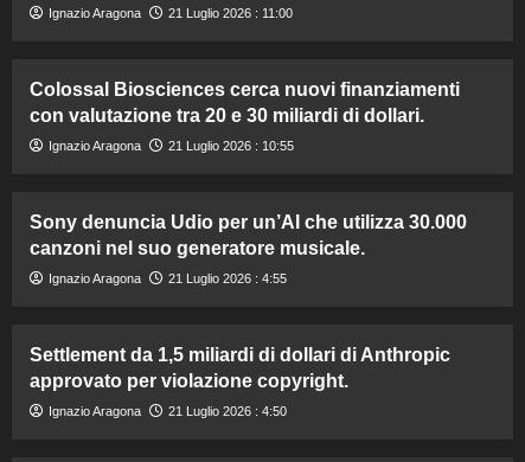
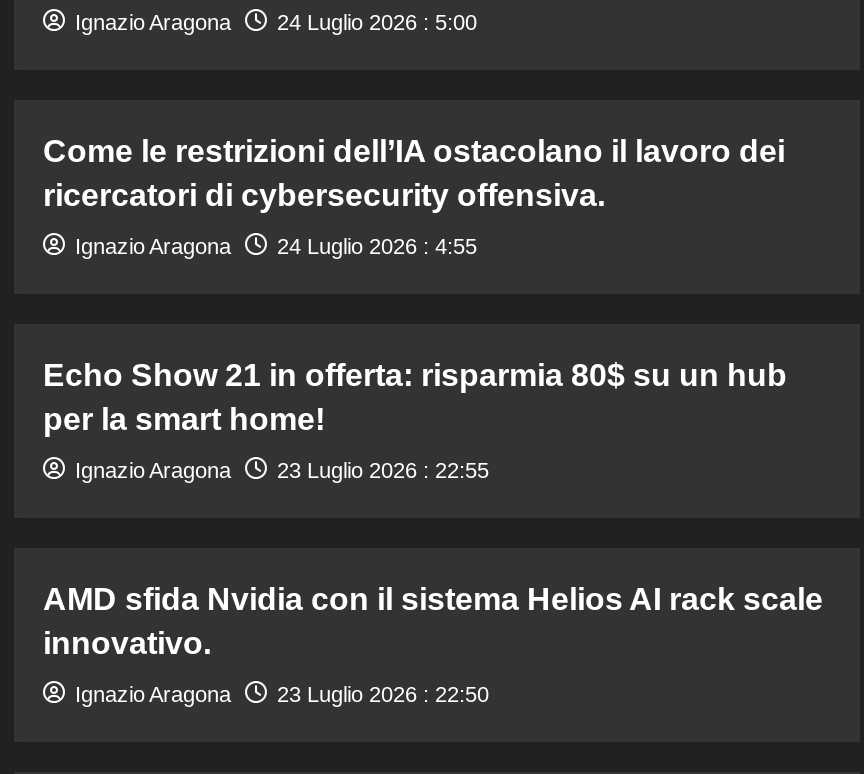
[48,6,292,20] Ignazio Aragona 21 Luglio 2026 : 11:00 -> [75,11,477,35] Ignazio Aragona 24 Luglio 2026 : 5:00
[29,80,459,126] Colossal Biosciences cerca nuovi finanziamenti | con valutazione tra 20 e 30 miliardi di dollari. -> [43,135,785,213] Come le restrizioni dell’IA ostacolano il lavoro dei | ricercatori di cybersecurity offensiva.
[48,139,293,153] Ignazio Aragona 21 Luglio 2026 : 10:55 -> [75,235,477,259] Ignazio Aragona 24 Luglio 2026 : 4:55
[29,212,466,259] Sony denuncia Udio per un’AI che utilizza 30.000 | canzoni nel suo generatore musicale. -> [43,359,787,437] Echo Show 21 in offerta: risparmia 80$ su un hub | per la smart home!
[48,272,286,286] Ignazio Aragona 21 Luglio 2026 : 4:55 -> [75,459,489,483] Ignazio Aragona 23 Luglio 2026 : 22:55
[29,345,450,391] Settlement da 1,5 miliardi di dollari di Anthropic | approvato per violazione copyright. -> [43,583,823,661] AMD sfida Nvidia con il sistema Helios AI rack scale | innovativo.
[48,404,286,419] Ignazio Aragona 21 Luglio 2026 : 4:50 -> [75,683,489,707] Ignazio Aragona 23 Luglio 2026 : 22:50

